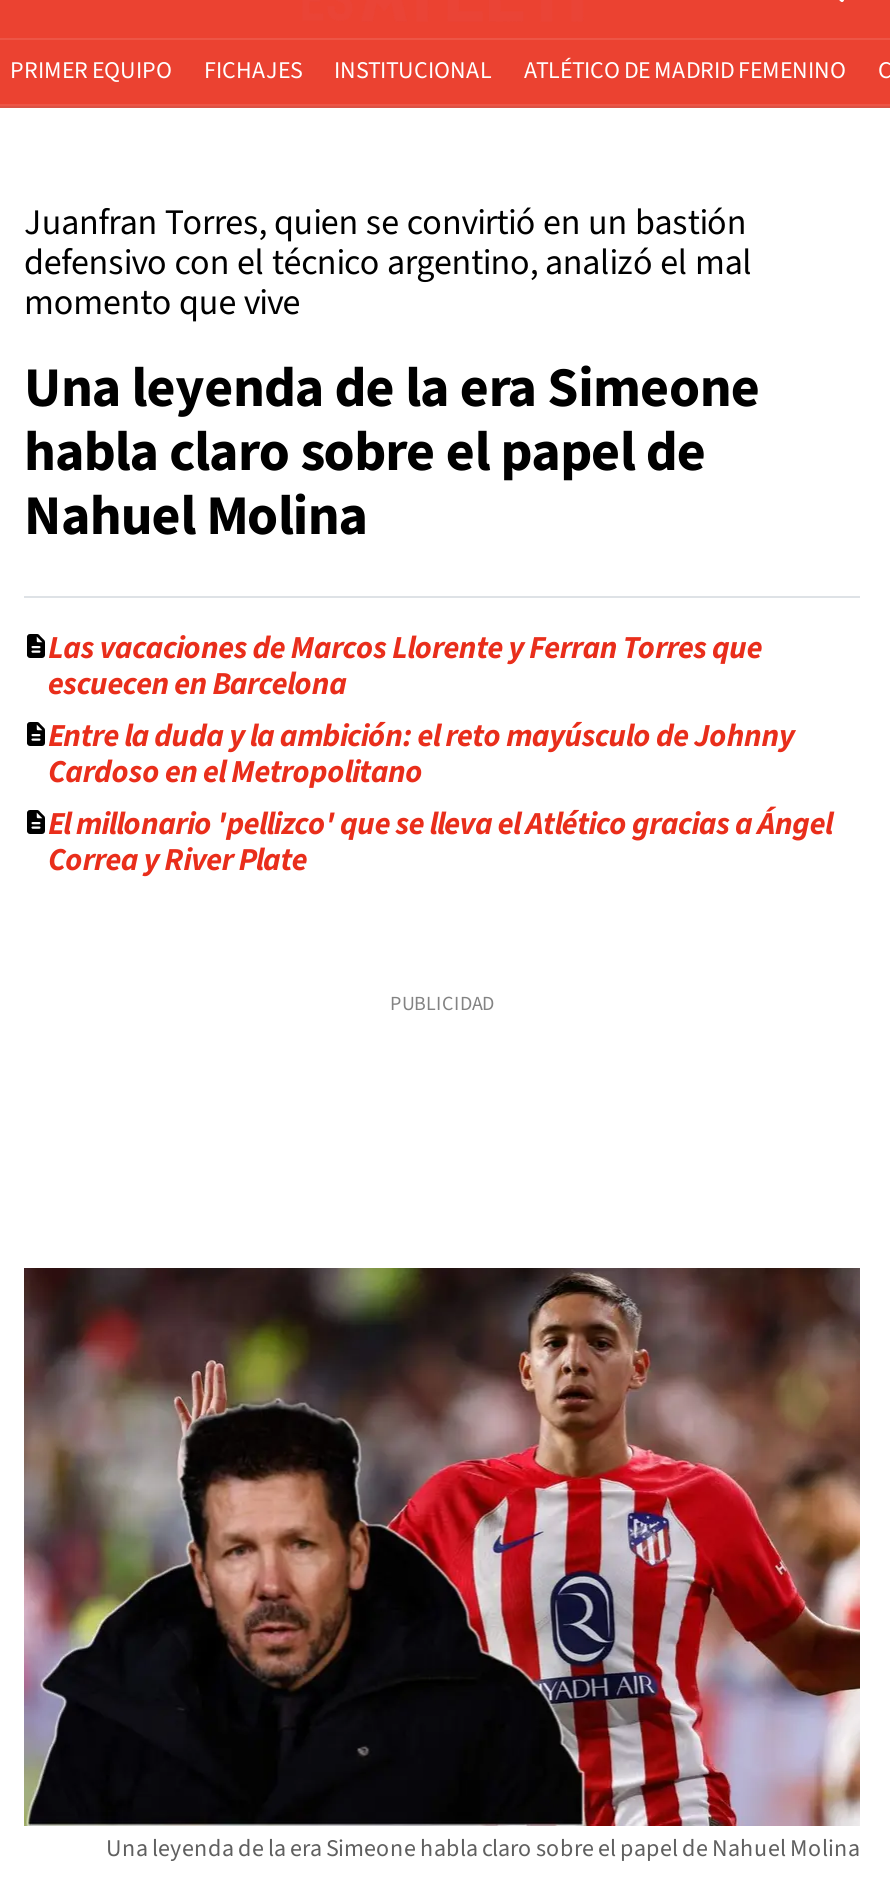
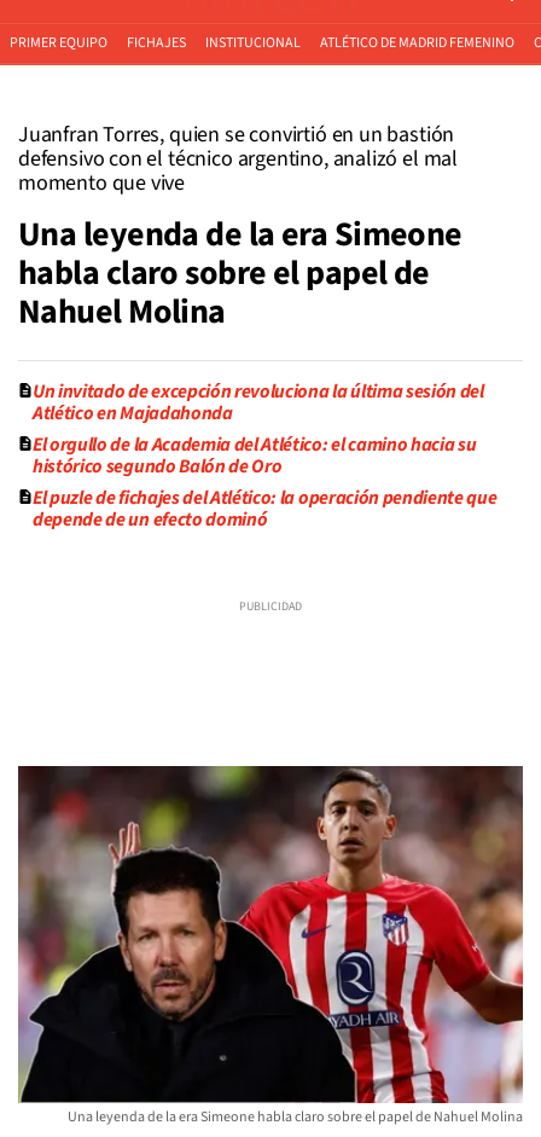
[48,626,832,882] Las vacaciones de Marcos Llorente y Ferran Torres que | escuecen en Barcelona | Entre la duda y la ambición: el reto mayúsculo de Johnny | Cardoso en el Metropolitano | El millonario 'pellizco' que se lleva el Atlético gracias a Ángel | Correa y River Plate -> [33,378,497,533] Un invitado de excepción revoluciona la última sesión del | Atlético en Majadahonda | El orgullo de la Academia del Atlético: el camino hacia su | histórico segundo Balón de Oro | El puzle de fichajes del Atlético: la operación pendiente que | depende de un efecto dominó

